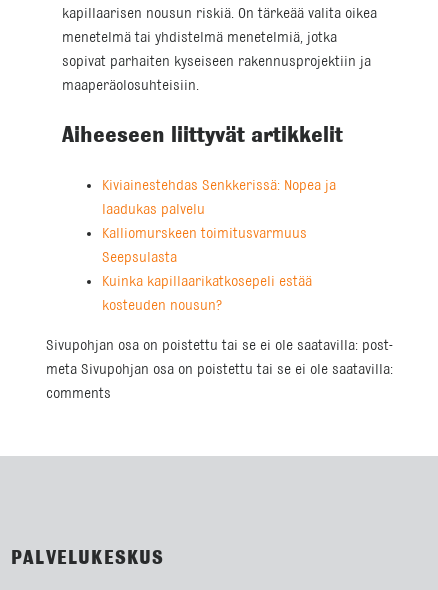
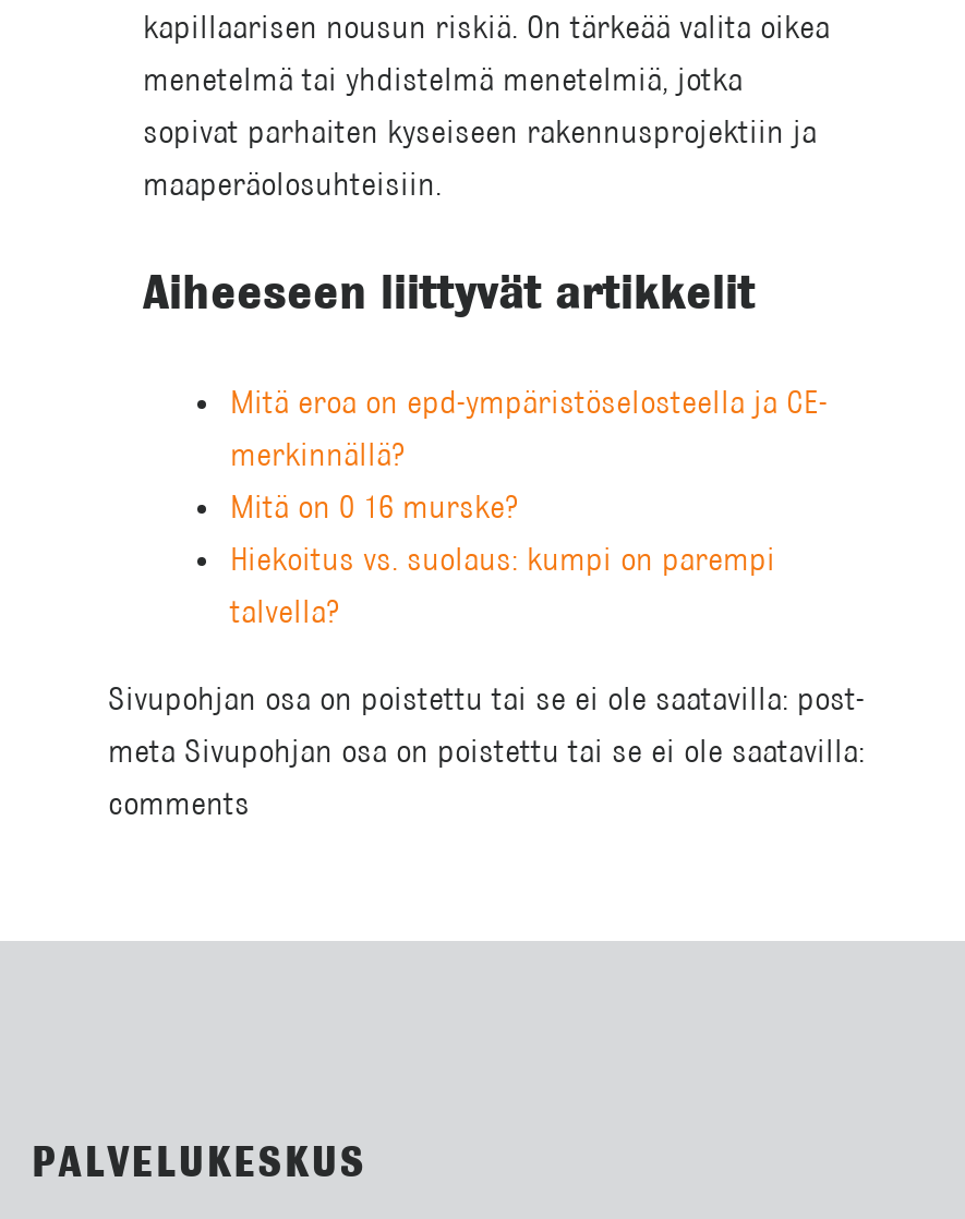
[102,178,336,314] Kiviainestehdas Senkkerissä: Nopea ja | laadukas palvelu | Kalliomurskeen toimitusvarmuus | Seepsulasta | Kuinka kapillaarikatkosepeli estää | kosteuden nousun? -> [230,386,828,630] Mitä eroa on epd-ympäristöselosteella ja CE- | merkinnällä? | Mitä on 0 16 murske? | Hiekoitus vs. suolaus: kumpi on parempi | talvella?

